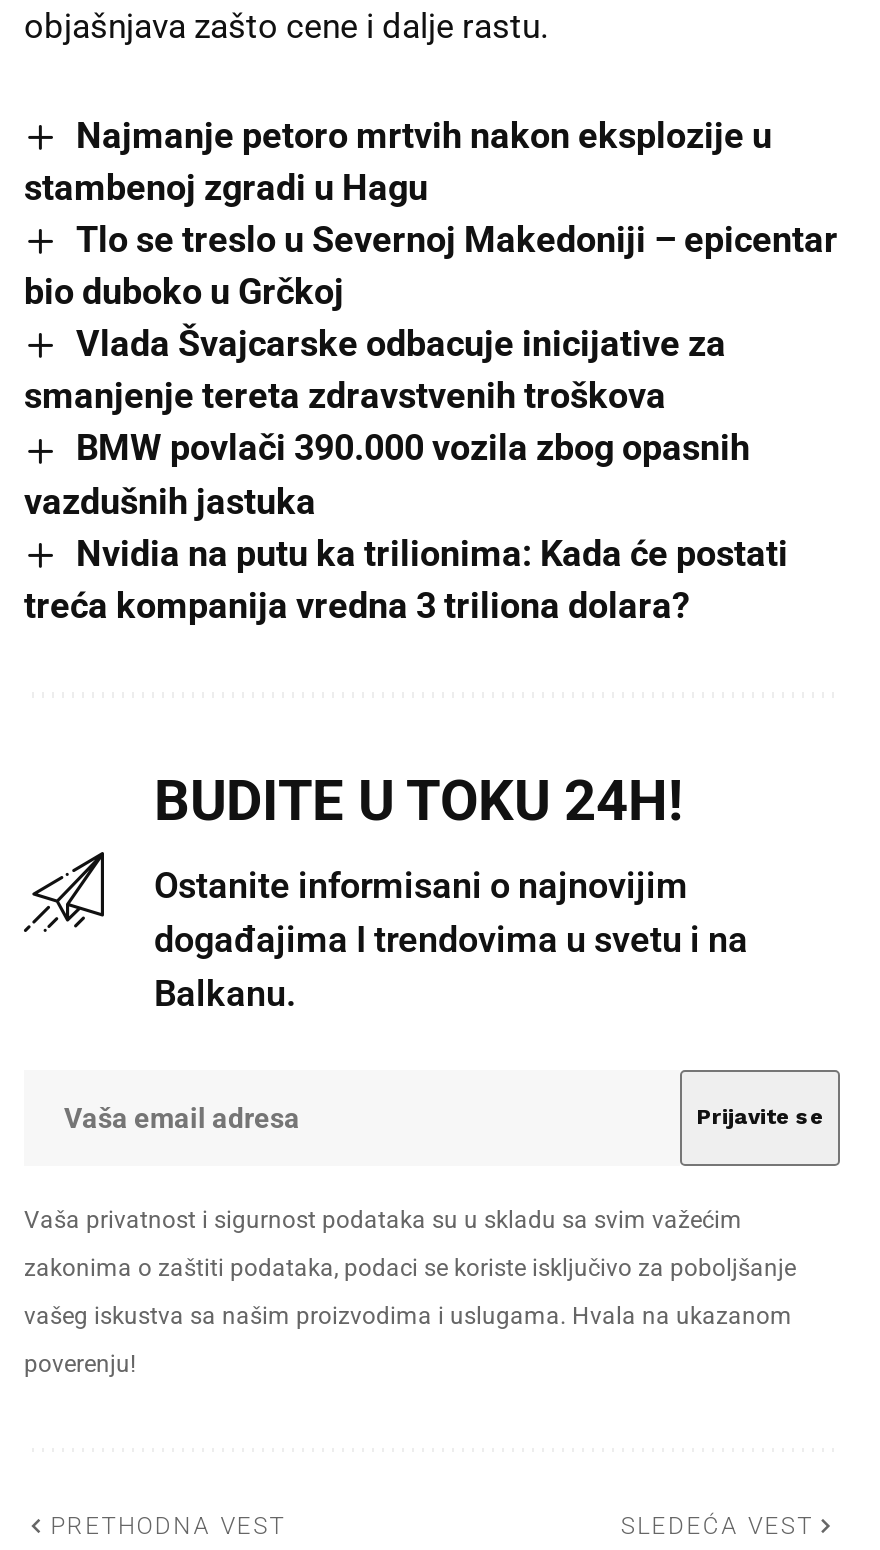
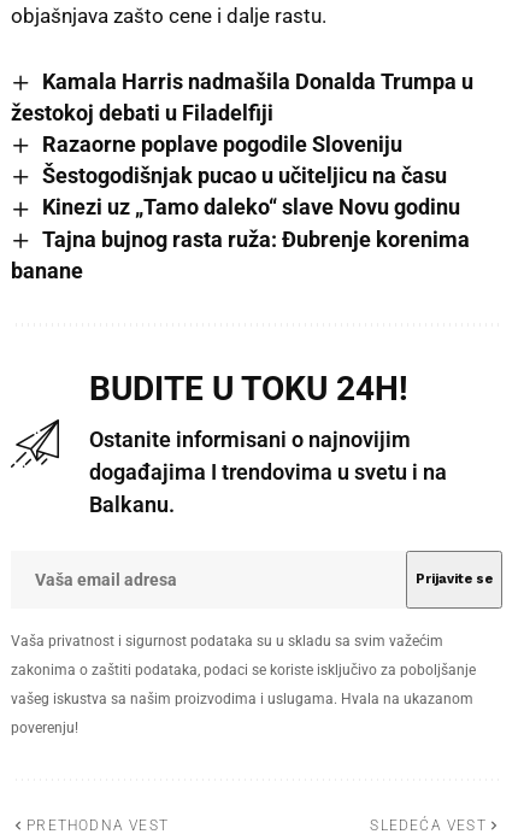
[24,113,838,626] Najmanje petoro mrtvih nakon eksplozije u | stambenoj zgradi u Hagu | Tlo se treslo u Severnoj Makedoniji – epicentar | bio duboko u Grčkoj | Vlada Švajcarske odbacuje inicijative za | smanjenje tereta zdravstvenih troškova | BMW povlači 390.000 vozila zbog opasnih | vazdušnih jastuka | Nvidia na putu ka trilionima: Kada će postati | treća kompanija vredna 3 triliona dolara? -> [11,68,473,283] Kamala Harris nadmašila Donalda Trumpa u | žestokoj debati u Filadelfiji | Razaorne poplave pogodile Sloveniju | Šestogodišnjak pucao u učiteljicu na času | Kinezi uz „Tamo daleko“ slave Novu godinu | Tajna bujnog rasta ruža: Đubrenje korenima | banane

